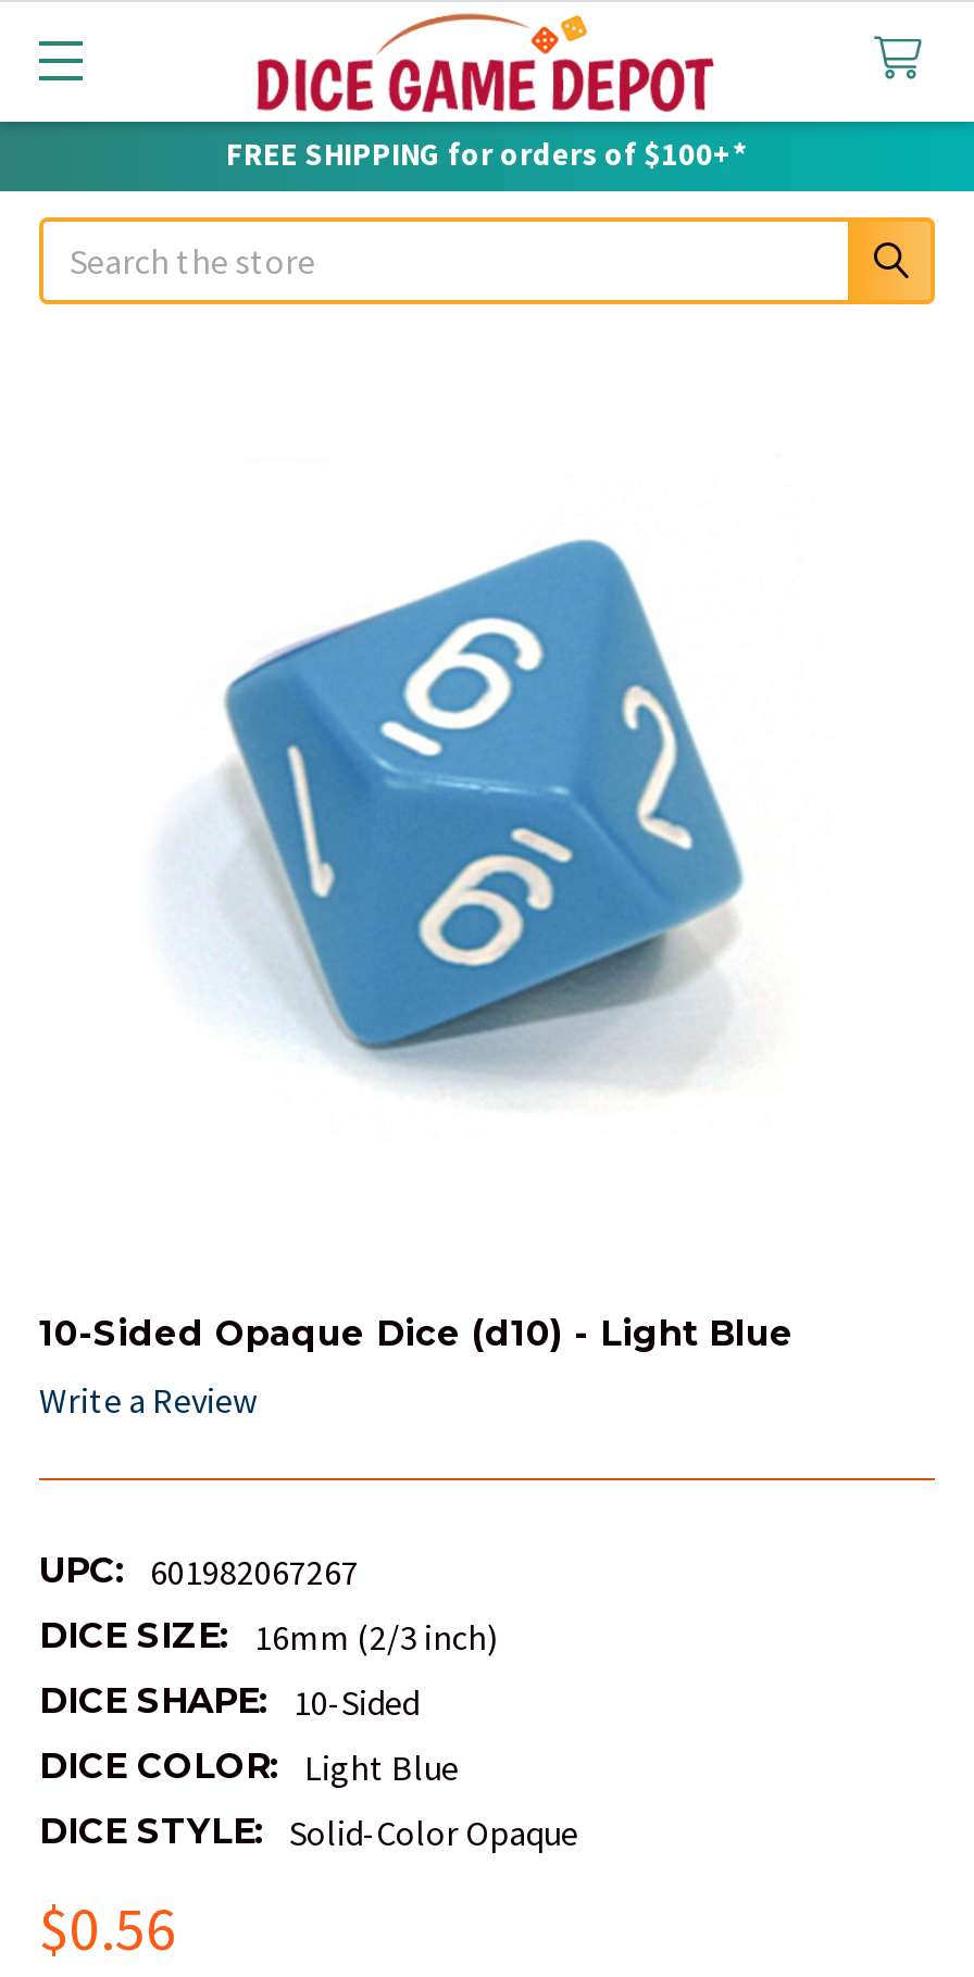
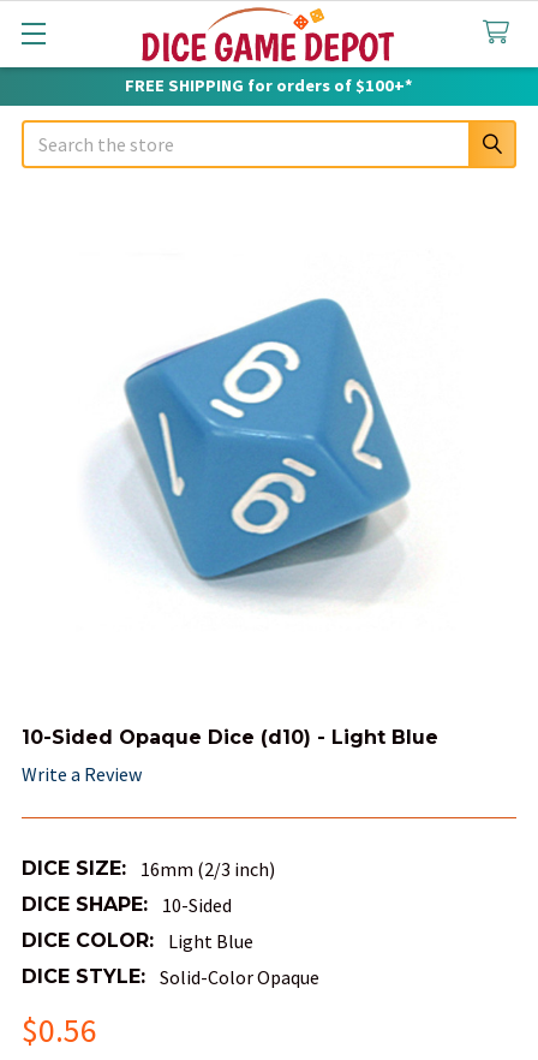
[39,1550,359,1594] UPC: | 601982067267 -> none

